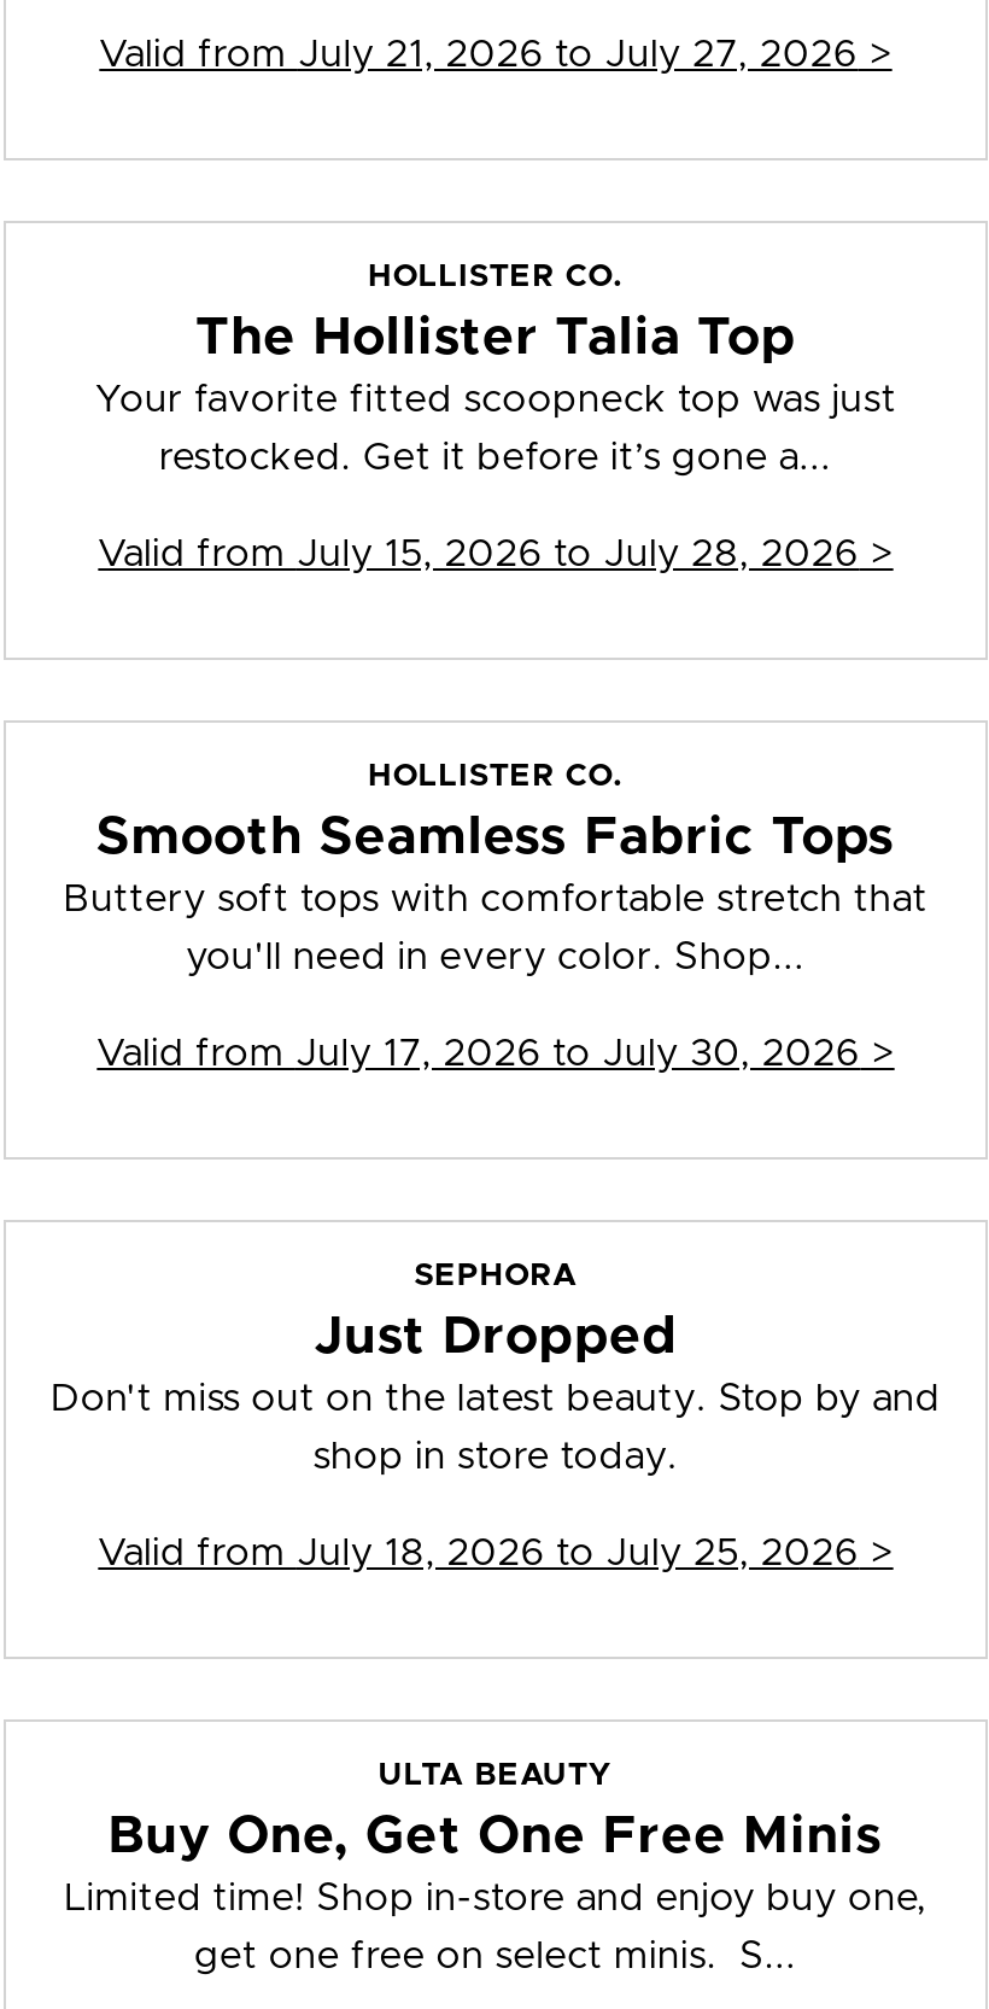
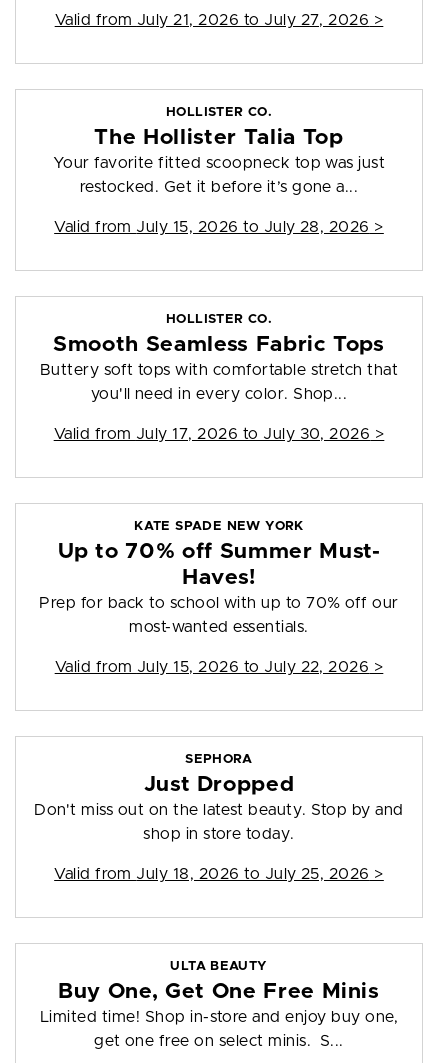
none -> [39,520,398,675] KATE SPADE NEW YORK | Up to 70% off Summer Must- | Haves! | Prep for back to school with up to 70% off our | most-wanted essentials. | Valid from July 15, 2026 to July 22, 2026 >

